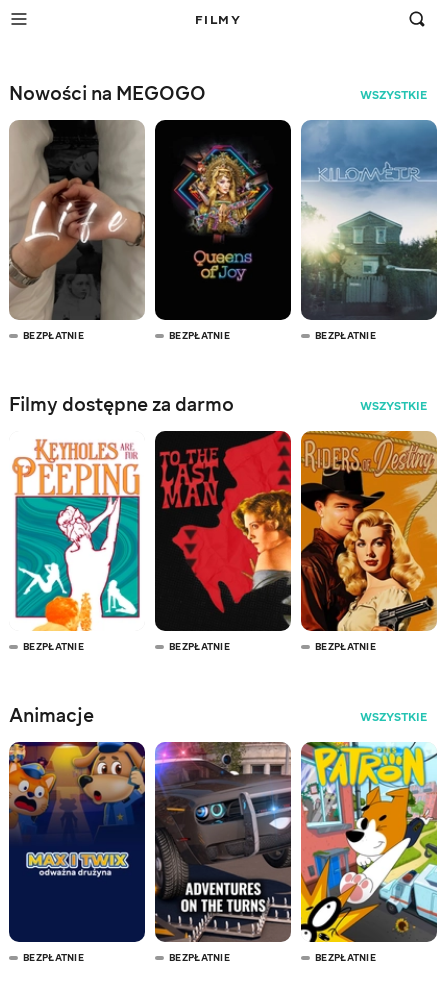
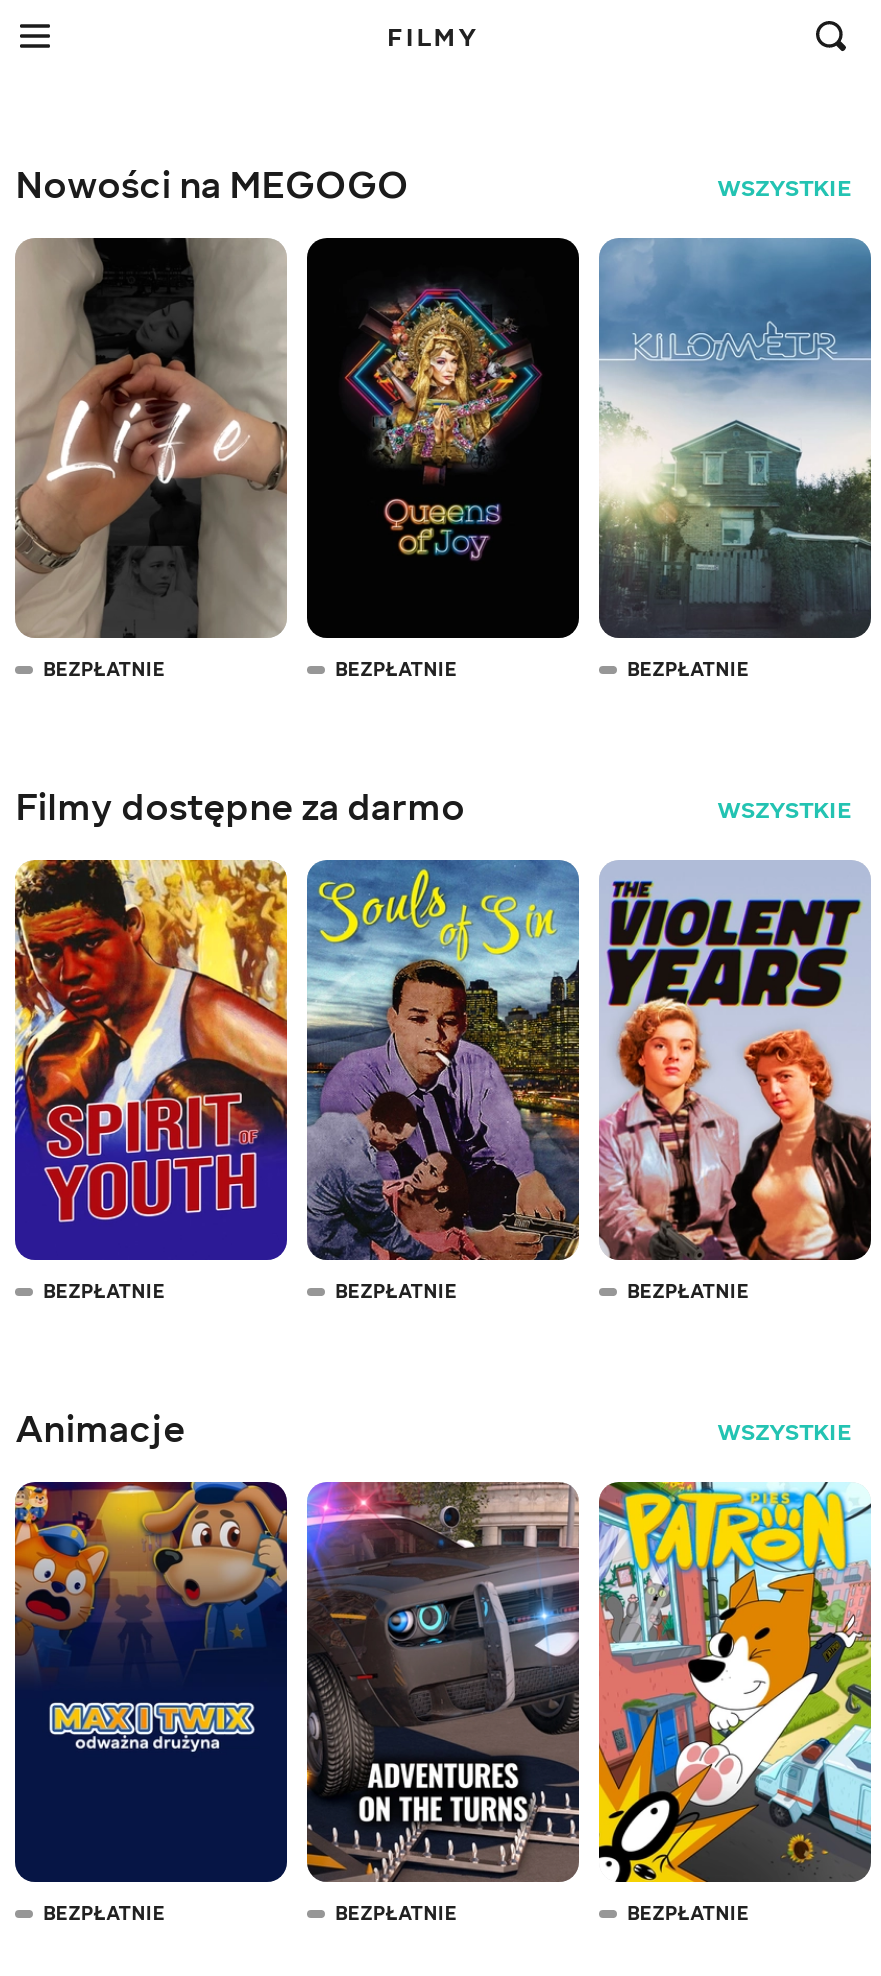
[9,431,145,632] [image] -> [13,858,289,1262] [image]
[154,430,292,632] [image] -> [305,858,581,1262] [image]
[300,430,438,632] [image] -> [597,860,873,1262] [image]

